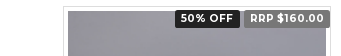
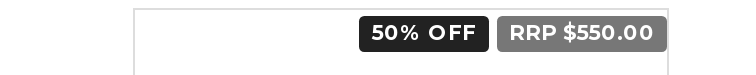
[181,12,324,25] 50% OFF RRP $160.00 -> [372,21,655,47] 50% OFF RRP $550.00

